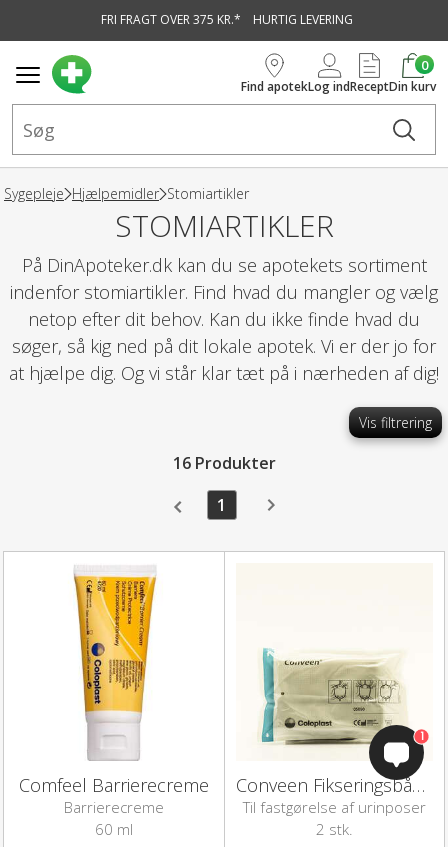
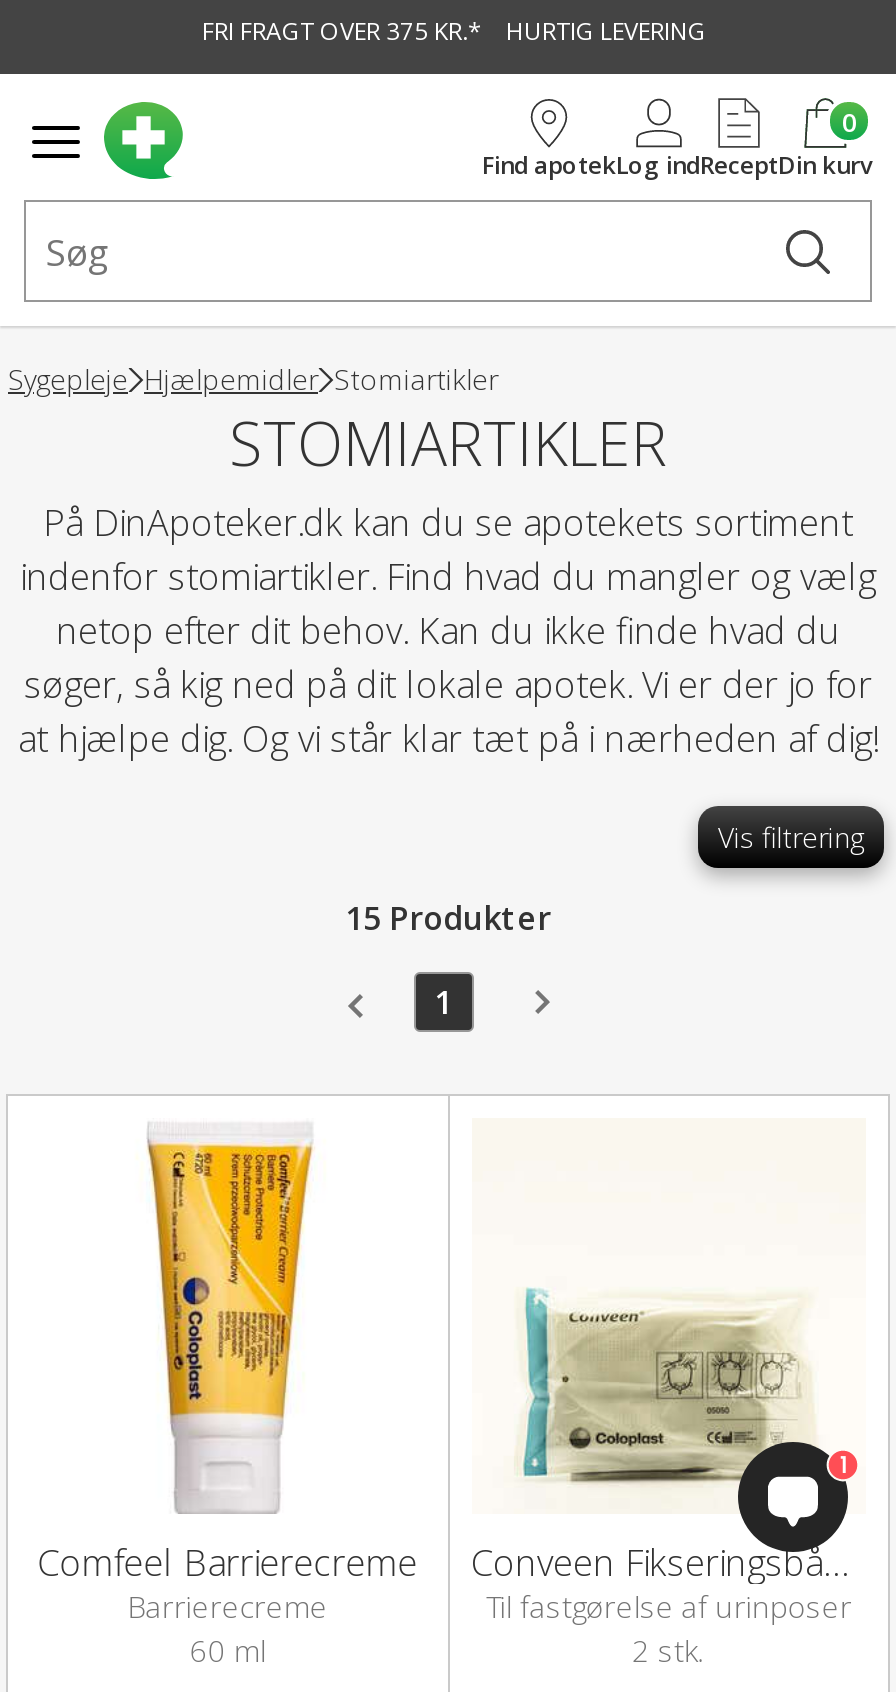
[172,452,275,474] 16 Produkter -> [345,896,551,940] 15 Produkter

